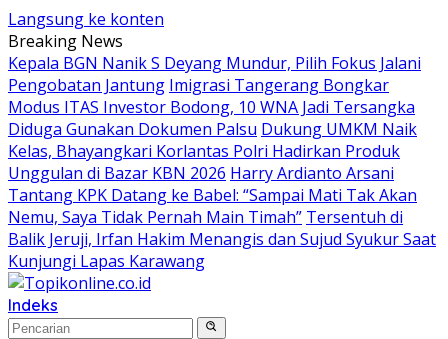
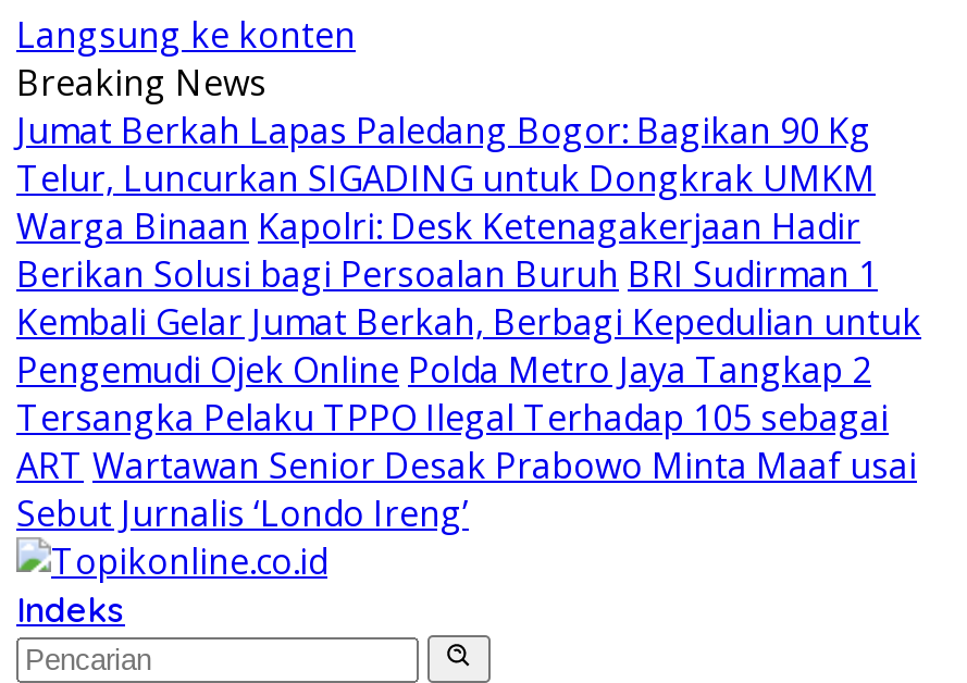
[8,52,436,272] Kepala BGN Nanik S Deyang Mundur, Pilih Fokus Jalani | Pengobatan Jantung Imigrasi Tangerang Bongkar | Modus ITAS Investor Bodong, 10 WNA Jadi Tersangka | Diduga Gunakan Dokumen Palsu Dukung UMKM Naik | Kelas, Bhayangkari Korlantas Polri Hadirkan Produk | Unggulan di Bazar KBN 2026 Harry Ardianto Arsani | Tantang KPK Datang ke Babel: “Sampai Mati Tak Akan | Nemu, Saya Tidak Pernah Main Timah” Tersentuh di | Balik Jeruji, Irfan Hakim Menangis dan Sujud Syukur Saat | Kunjungi Lapas Karawang -> [16,107,921,537] Jumat Berkah Lapas Paledang Bogor: Bagikan 90 Kg | Telur, Luncurkan SIGADING untuk Dongkrak UMKM | Warga Binaan Kapolri: Desk Ketenagakerjaan Hadir | Berikan Solusi bagi Persoalan Buruh BRI Sudirman 1 | Kembali Gelar Jumat Berkah, Berbagi Kepedulian untuk | Pengemudi Ojek Online Polda Metro Jaya Tangkap 2 | Tersangka Pelaku TPPO Ilegal Terhadap 105 sebagai | ART Wartawan Senior Desak Prabowo Minta Maaf usai | Sebut Jurnalis ‘Londo Ireng’

